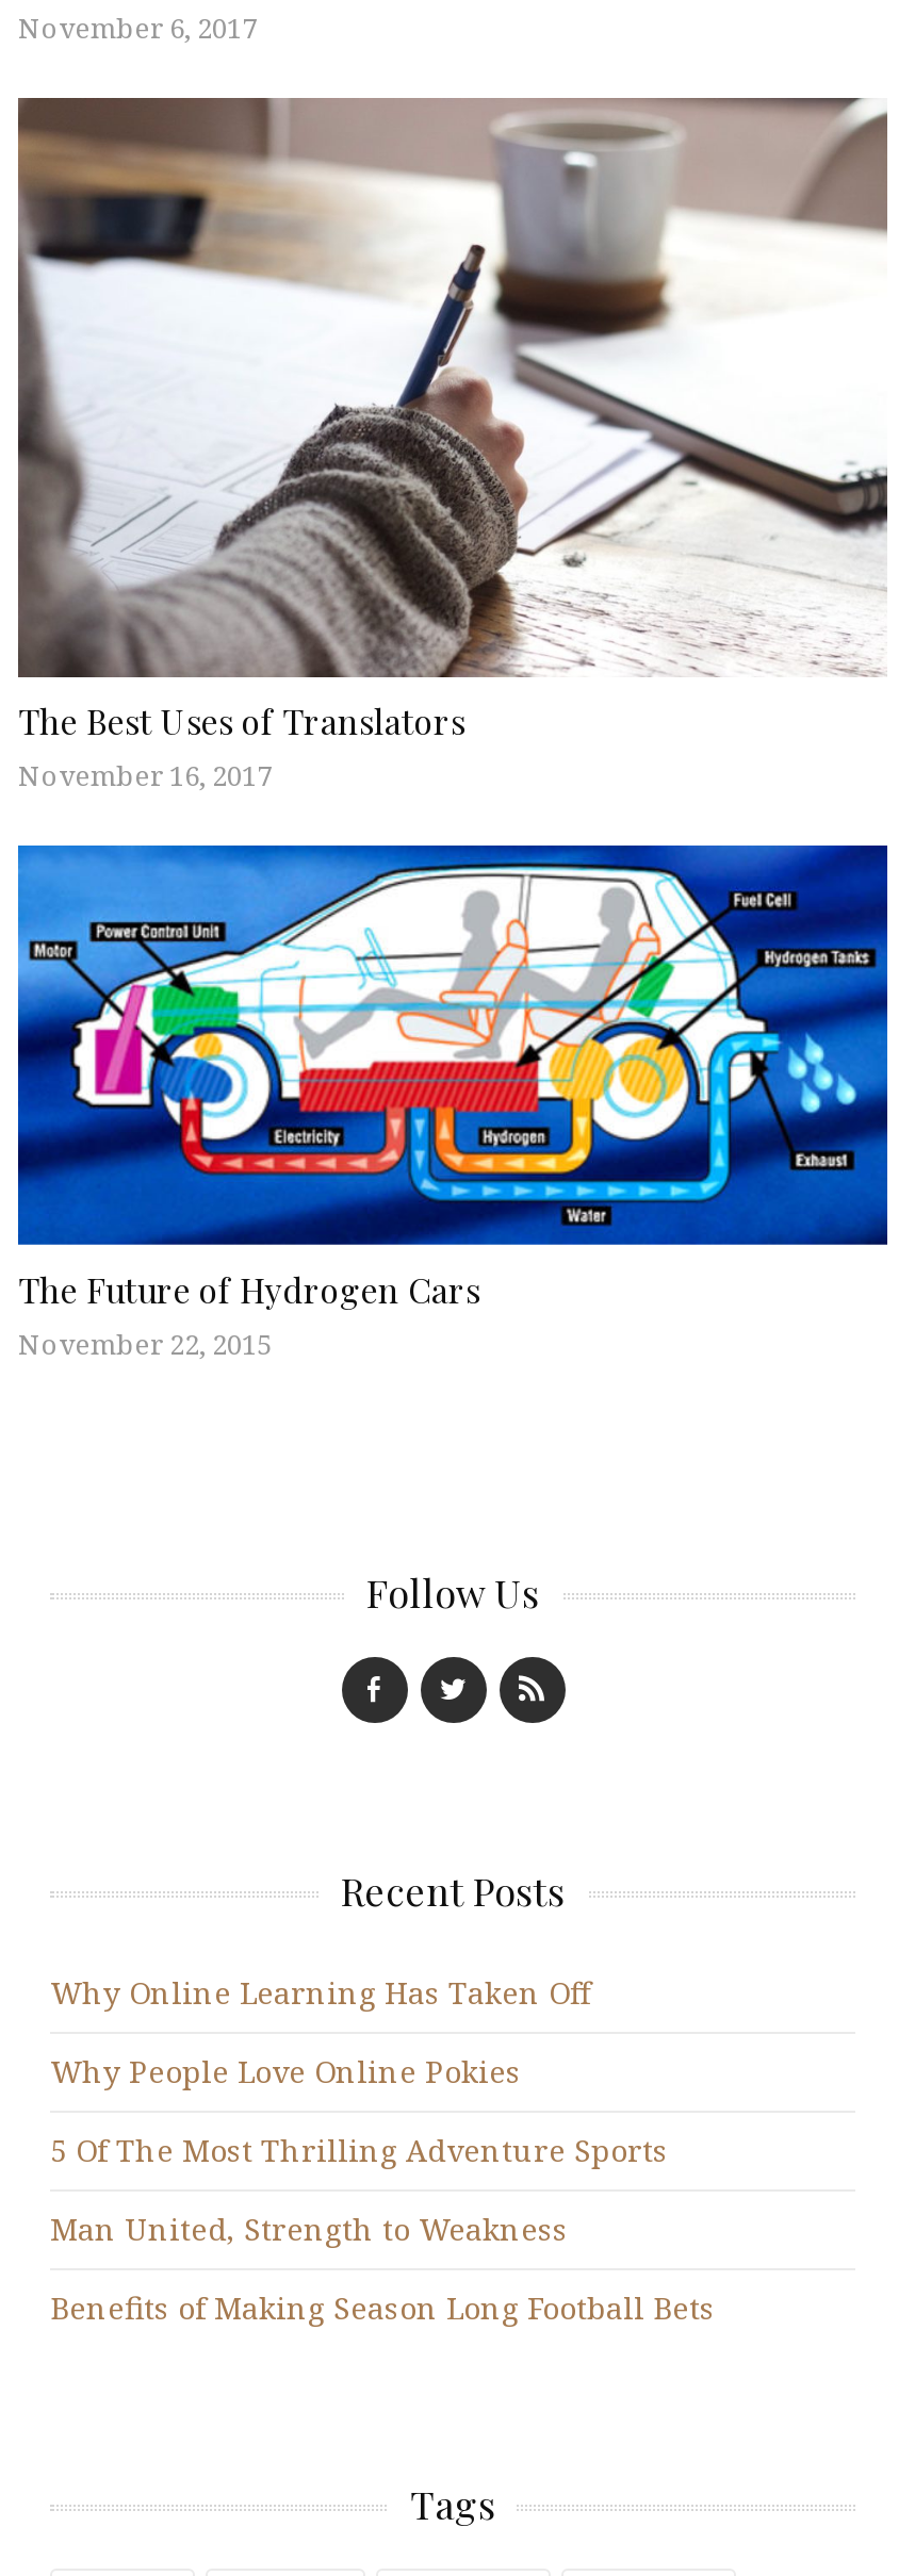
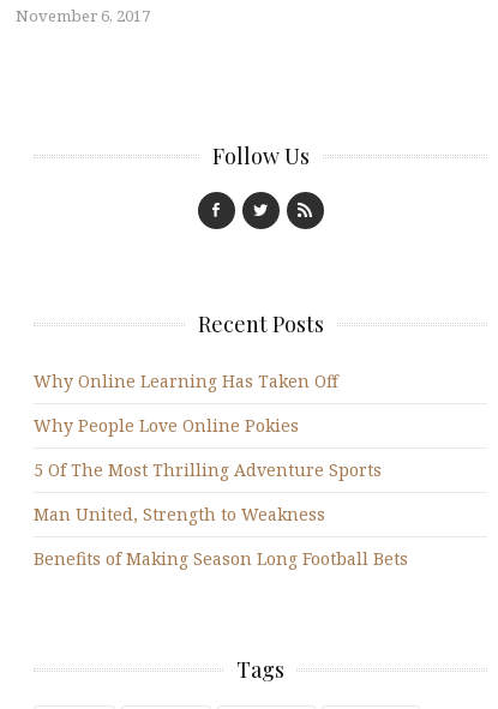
[16,96,889,794] [image] | The Best Uses of Translators | November 16, 2017 -> none
[16,843,889,1364] [image] | The Future of Hydrogen Cars | November 22, 2015 -> none

